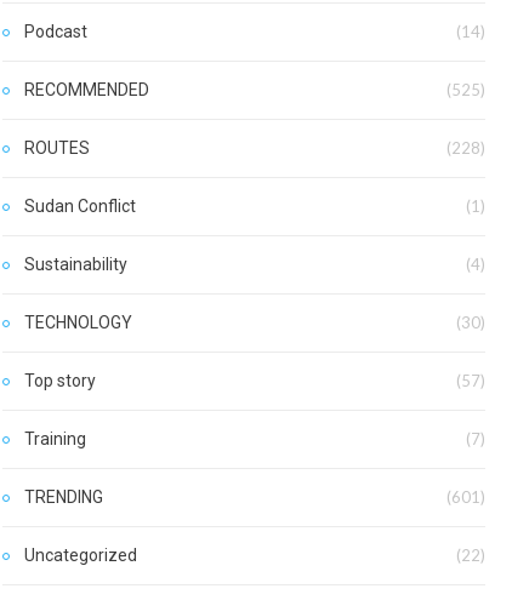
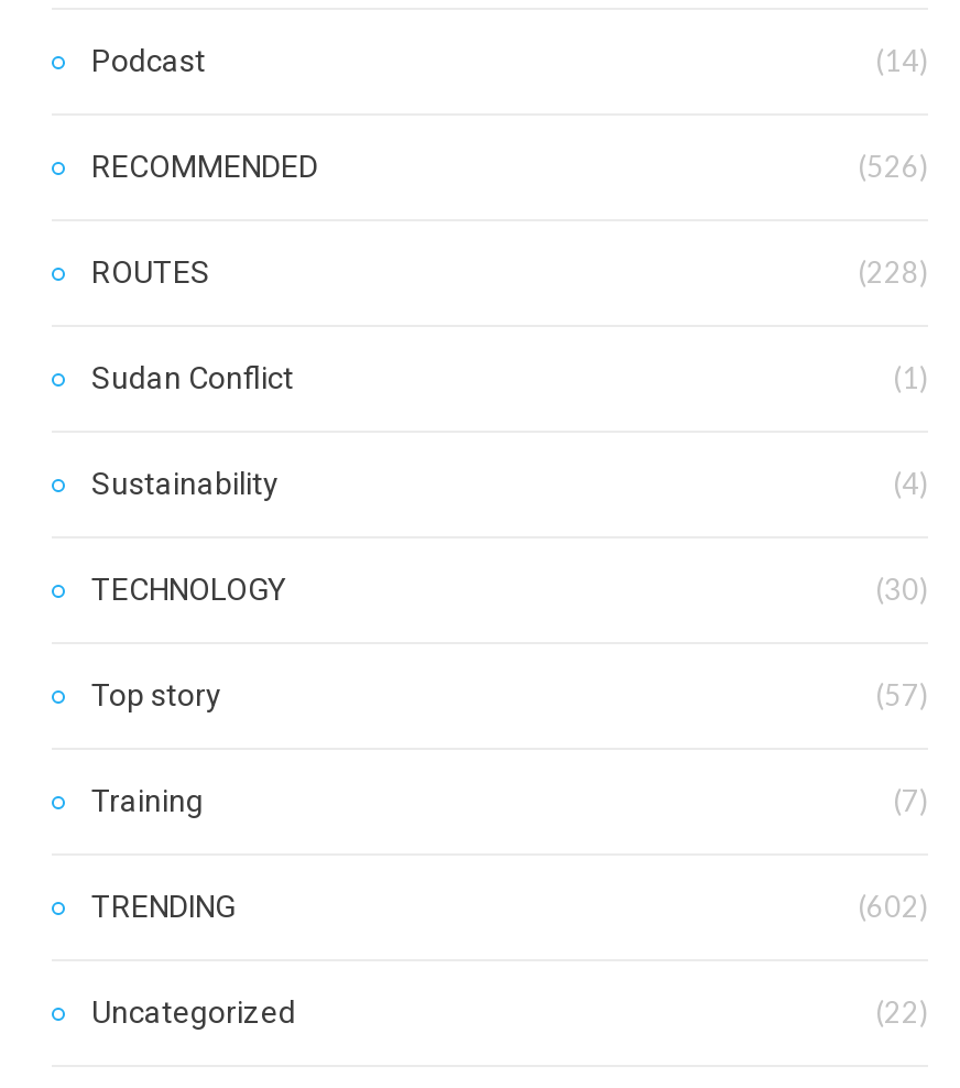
[446,81,485,100] (525) -> [858,148,928,183] (526)
[446,488,485,507] (601) -> [858,888,928,923] (602)

